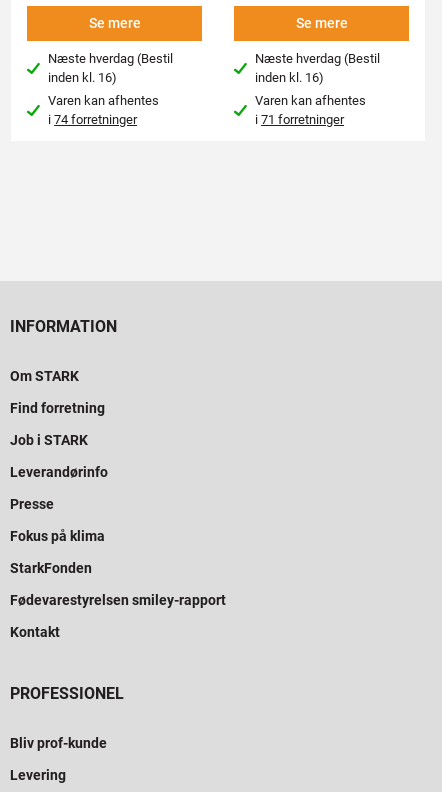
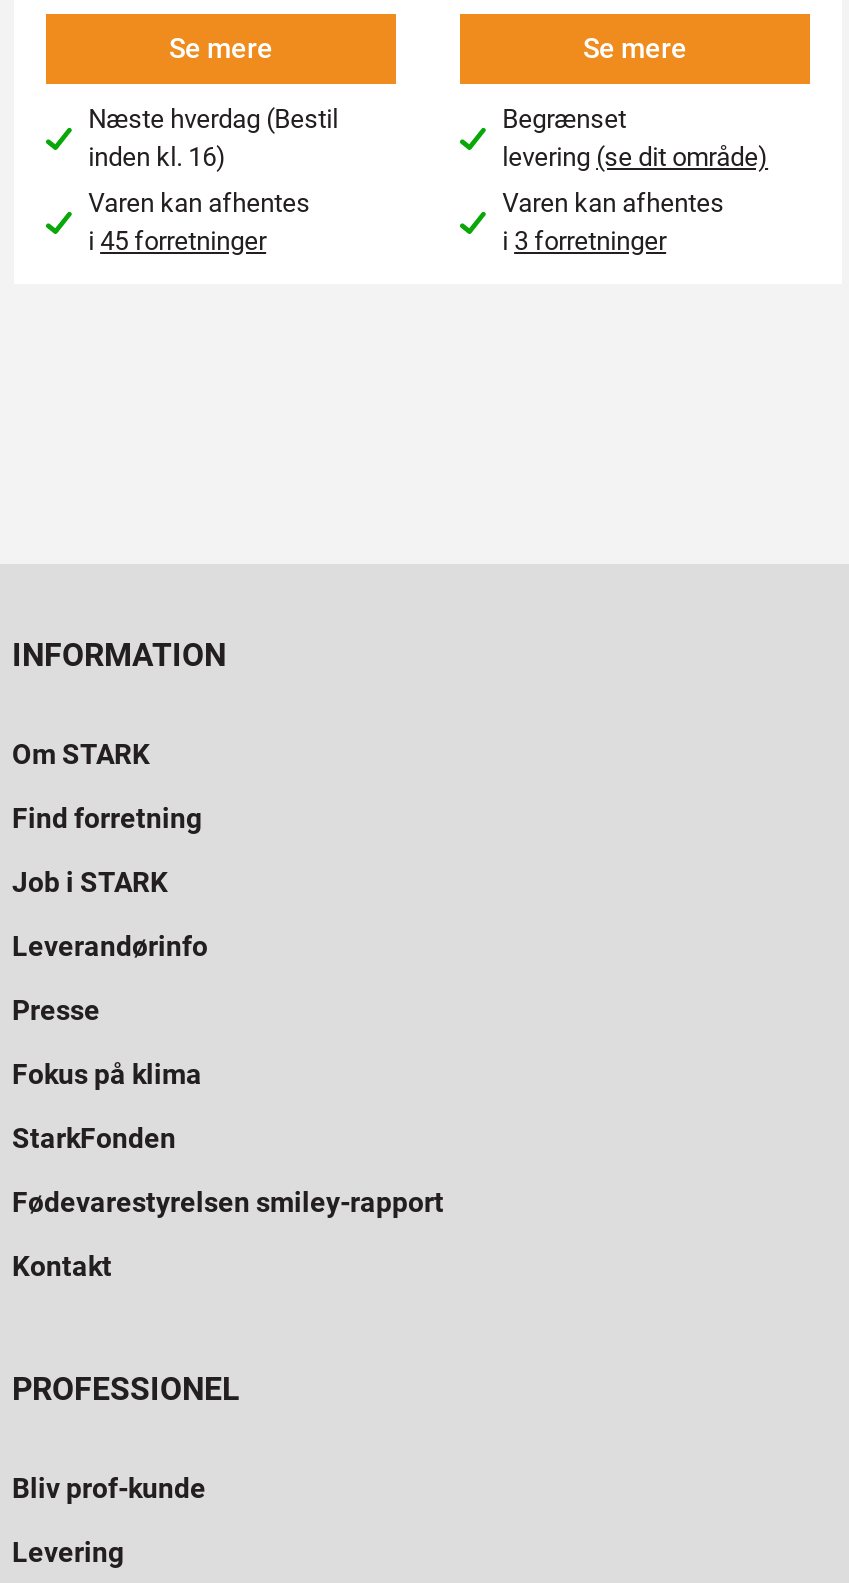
[255,51,380,85] Næste hverdag (Bestil | inden kl. 16) -> [502,105,768,173] Begrænset | levering (se dit område)
[48,112,137,127] i 74 forretninger -> [88,227,266,257] i 45 forretninger
[255,112,344,127] i 71 forretninger -> [502,227,666,257] i 3 forretninger

